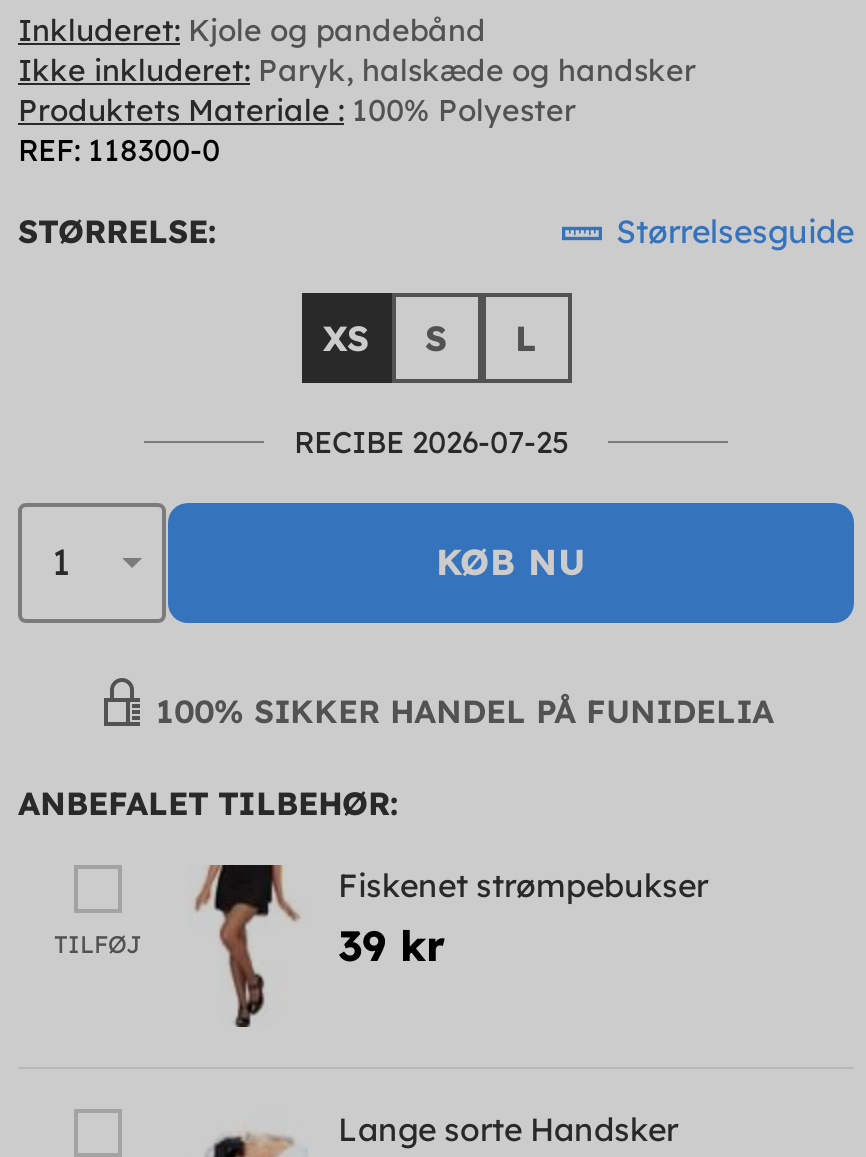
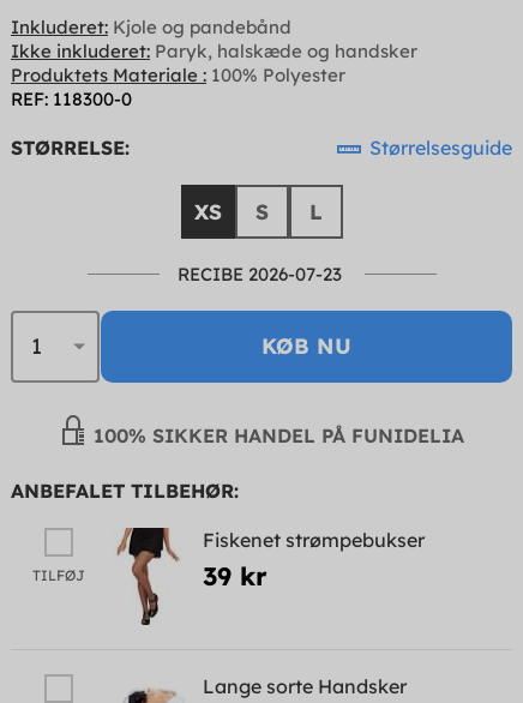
[294,422,570,460] RECIBE 2026-07-25 -> [177,262,341,285] RECIBE 2026-07-23

